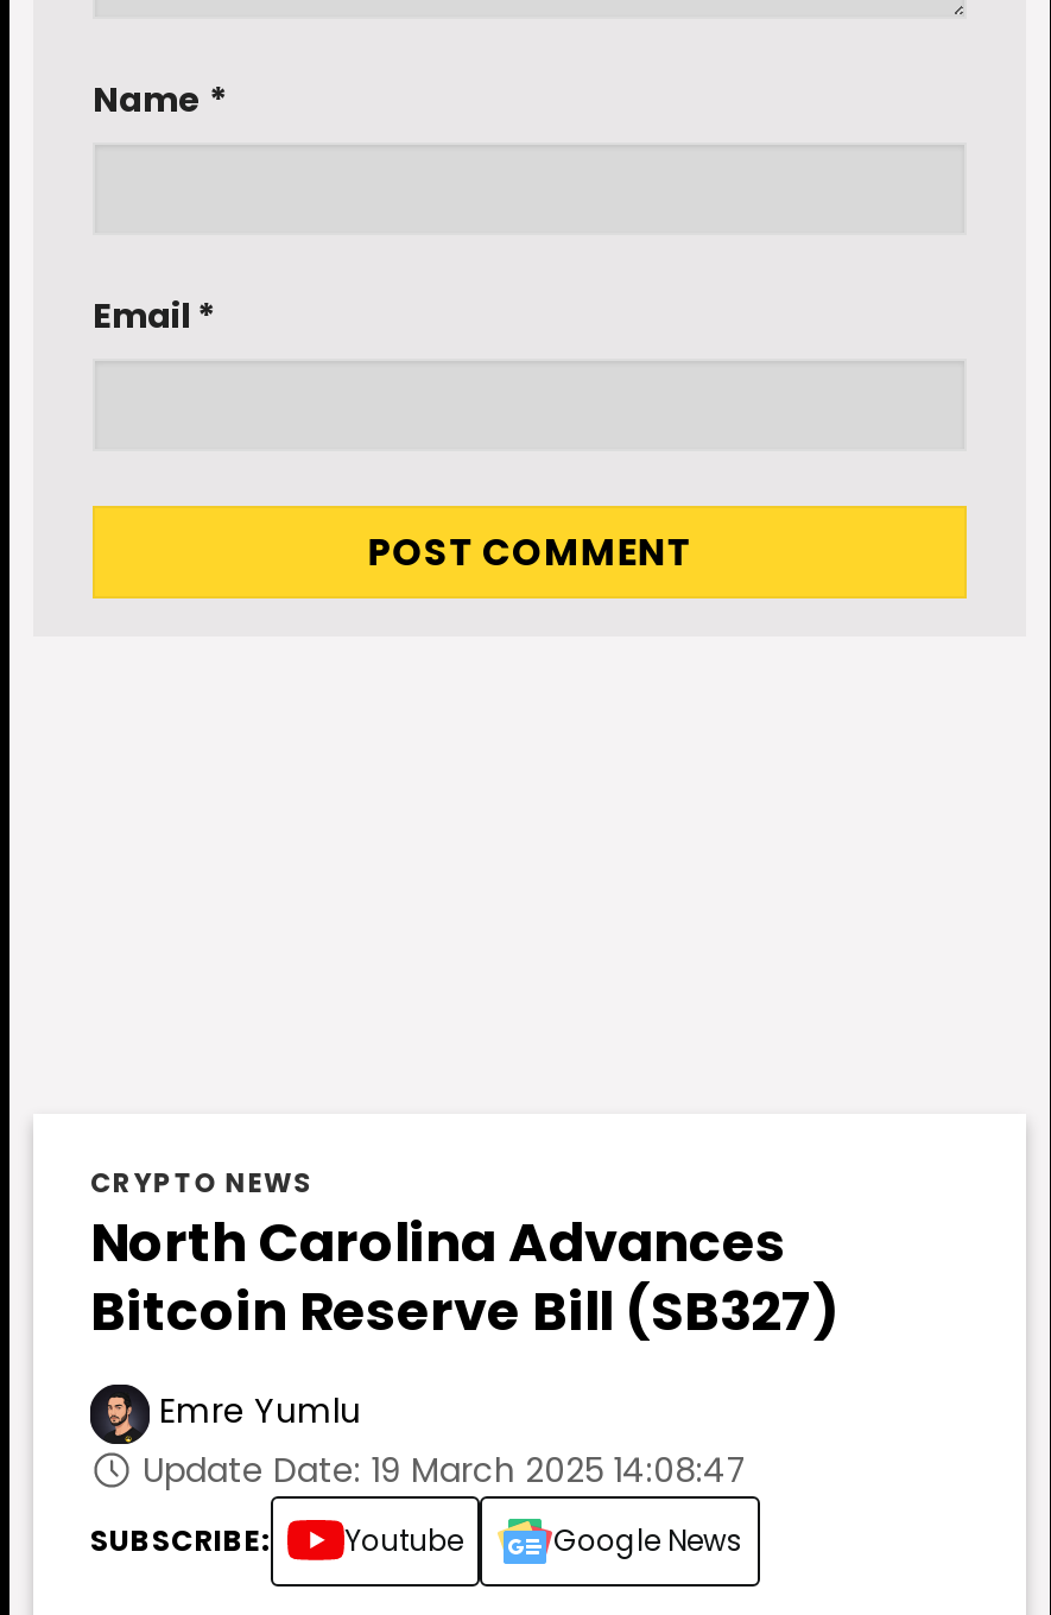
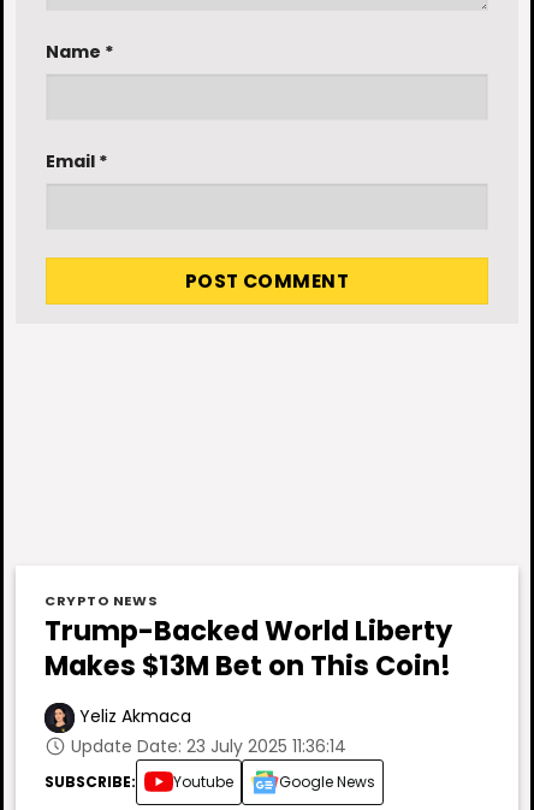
[90,1205,838,1350] North Carolina Advances | Bitcoin Reserve Bill (SB327) -> [44,612,452,685] Trump-Backed World Liberty | Makes $13M Bet on This Coin!
[133,1387,748,1493] Emre Yumlu | Update Date: 19 March 2025 14:08:47 -> [66,704,346,758] Yeliz Akmaca | Update Date: 23 July 2025 11:36:14

